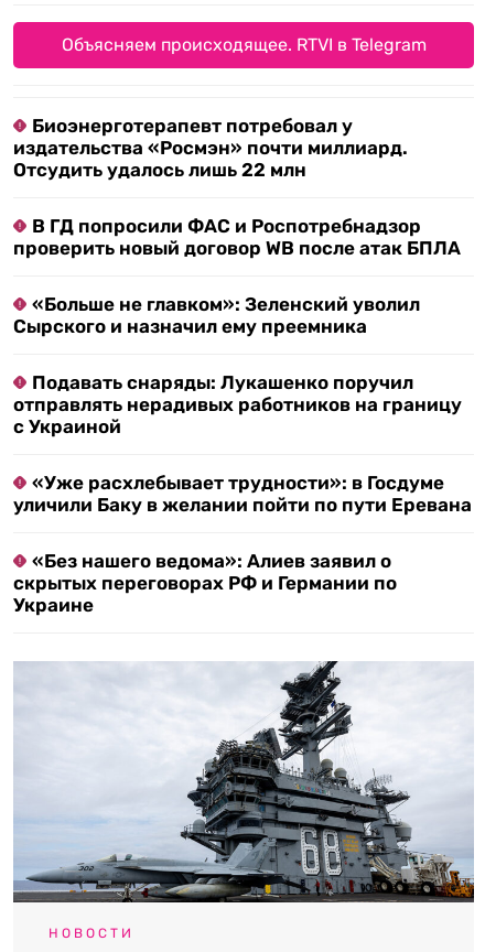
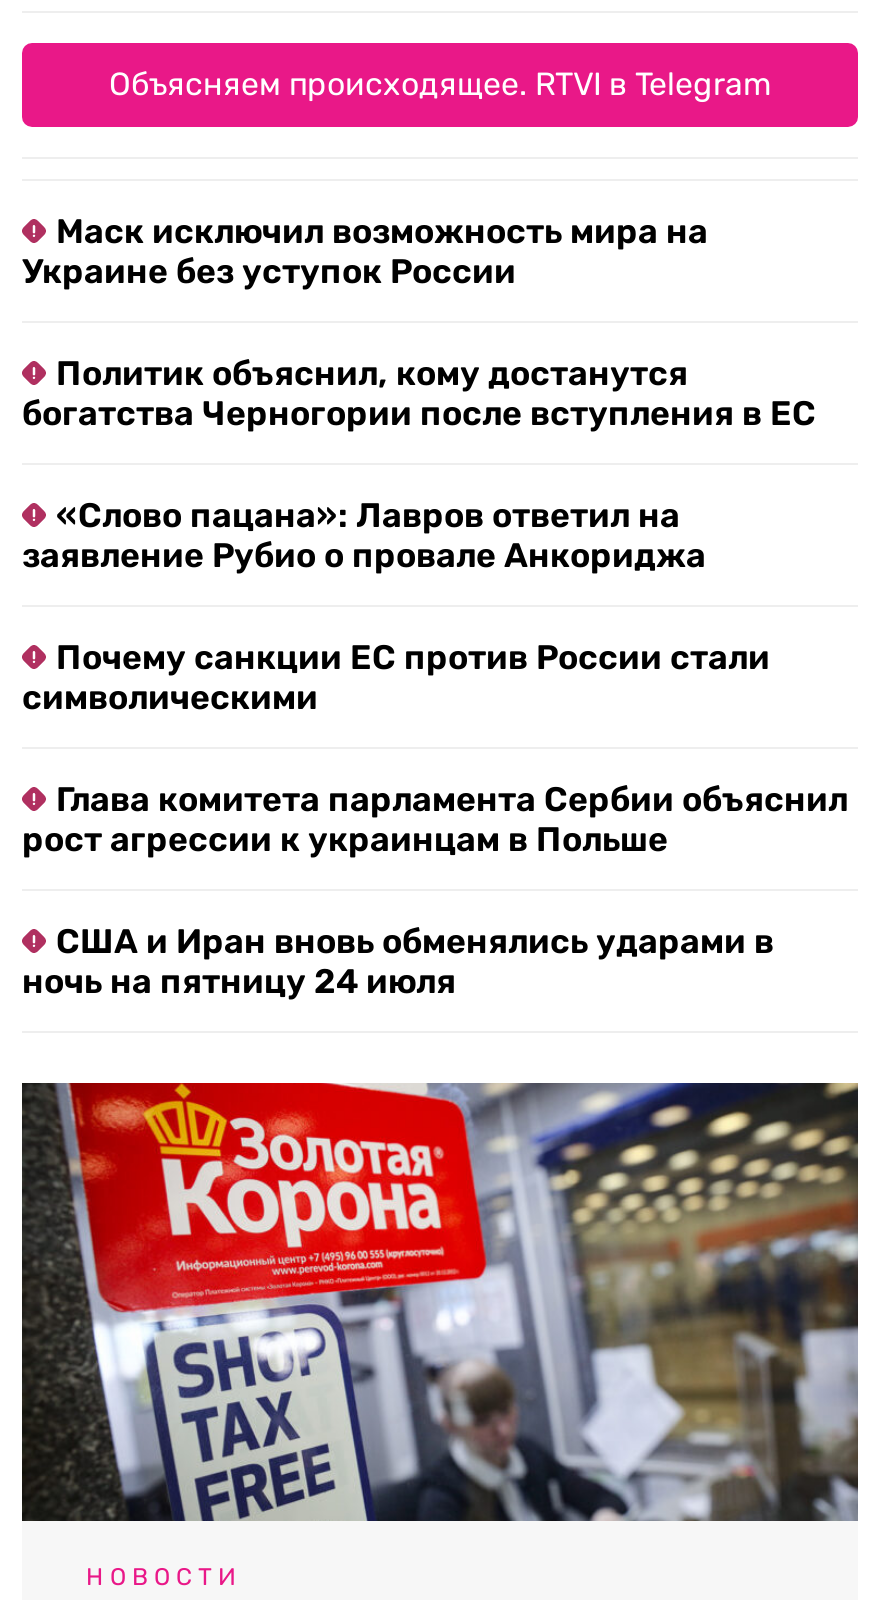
[13,115,408,181] Биоэнерготерапевт потребовал у | издательства «Росмэн» почти миллиард. | Отсудить удалось лишь 22 млн -> [22,211,708,291] Маск исключил возможность мира на | Украине без уступок России
[13,215,461,259] В ГД попросили ФАС и Роспотребнадзор | проверить новый договор WB после атак БПЛА -> [22,353,816,433] Политик объяснил, кому достанутся | богатства Черногории после вступления в ЕС
[13,293,420,337] «Больше не главком»: Зеленский уволил | Сырского и назначил ему преемника -> [22,495,706,575] «Слово пацана»: Лавров ответил на | заявление Рубио о провале Анкориджа
[13,371,462,438] Подавать снаряды: Лукашенко поручил | отправлять нерадивых работников на границу | с Украиной -> [22,637,770,717] Почему санкции ЕС против России стали | символическими
[13,472,472,516] «Уже расхлебывает трудности»: в Госдуме | уличили Баку в желании пойти по пути Еревана -> [22,779,848,859] Глава комитета парламента Сербии объяснил | рост агрессии к украинцам в Польше
[13,550,397,616] «Без нашего ведома»: Алиев заявил о | скрытых переговорах РФ и Германии по | Украине -> [22,921,774,1001] США и Иран вновь обменялись ударами в | ночь на пятницу 24 июля
[13,661,475,904] [image] -> [20,1081,860,1521] [image]

